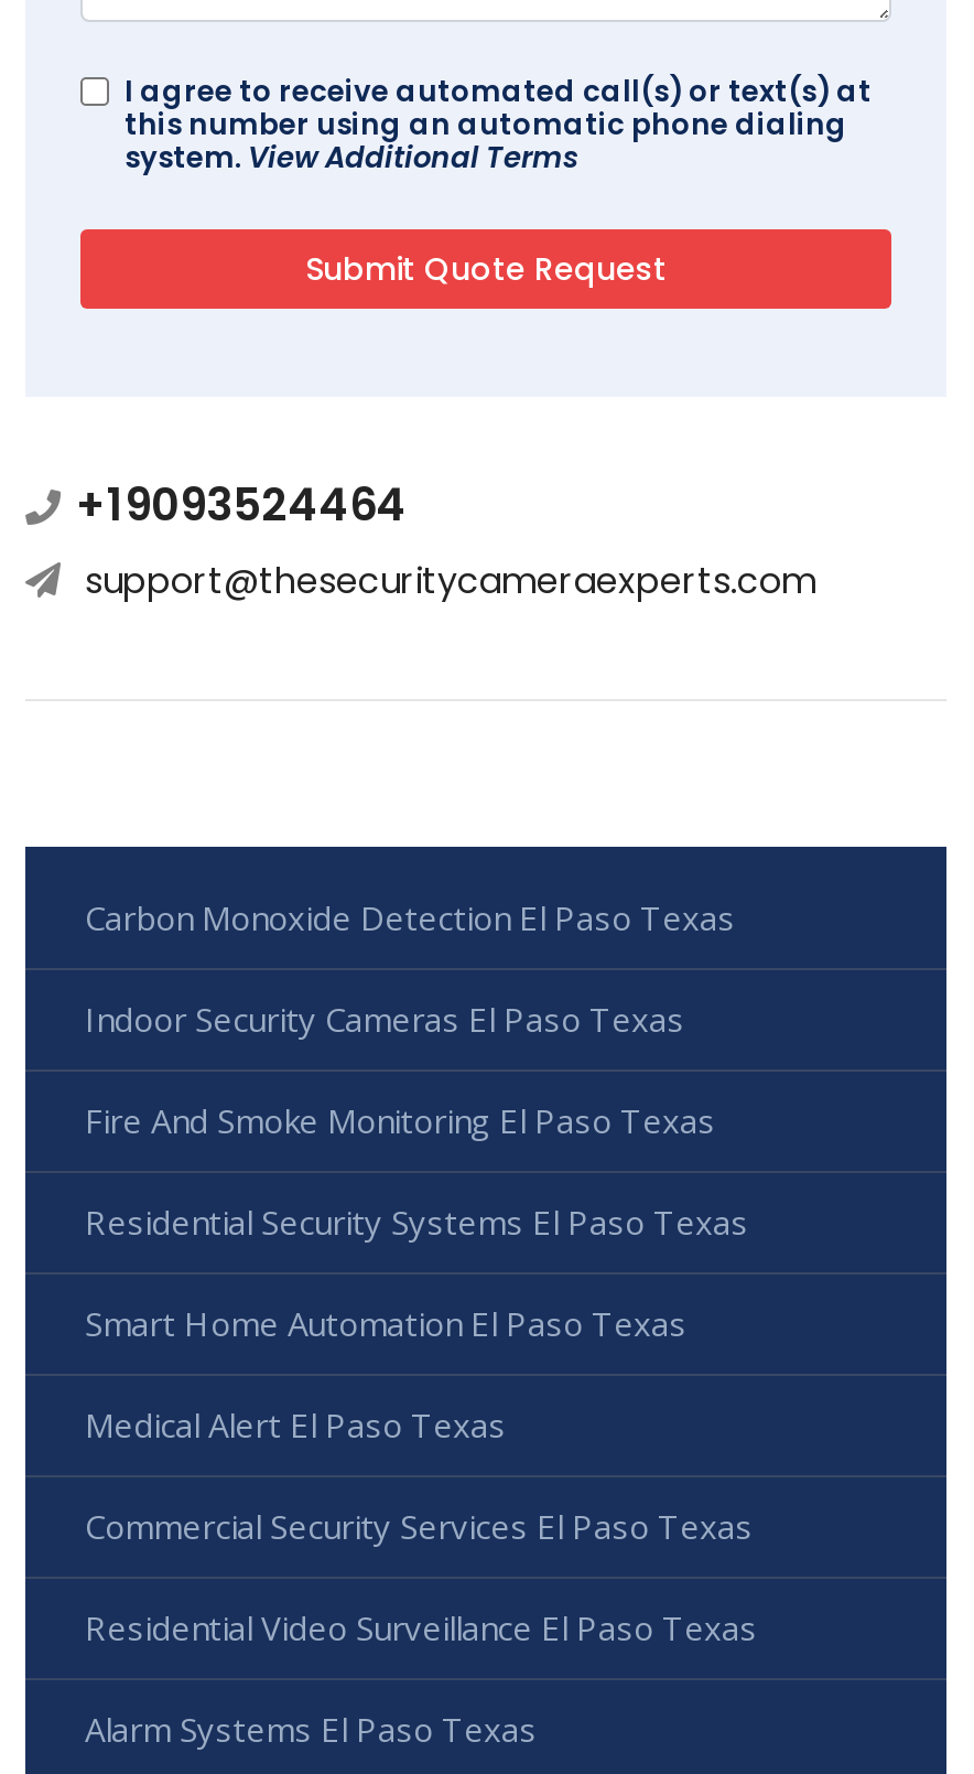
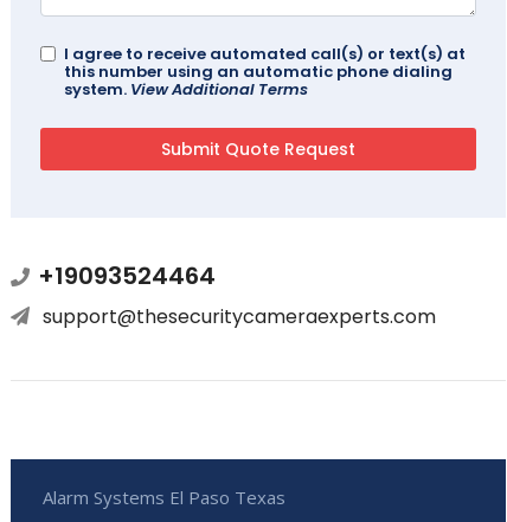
[85,894,757,1648] Carbon Monoxide Detection El Paso Texas | Indoor Security Cameras El Paso Texas | Fire And Smoke Monitoring El Paso Texas | Residential Security Systems El Paso Texas | Smart Home Automation El Paso Texas | Medical Alert El Paso Texas | Commercial Security Services El Paso Texas | Residential Video Surveillance El Paso Texas -> none

